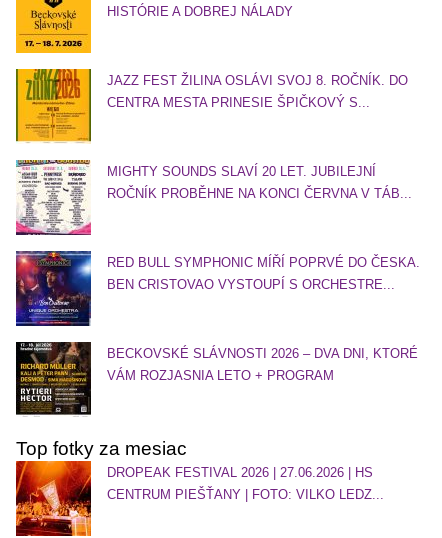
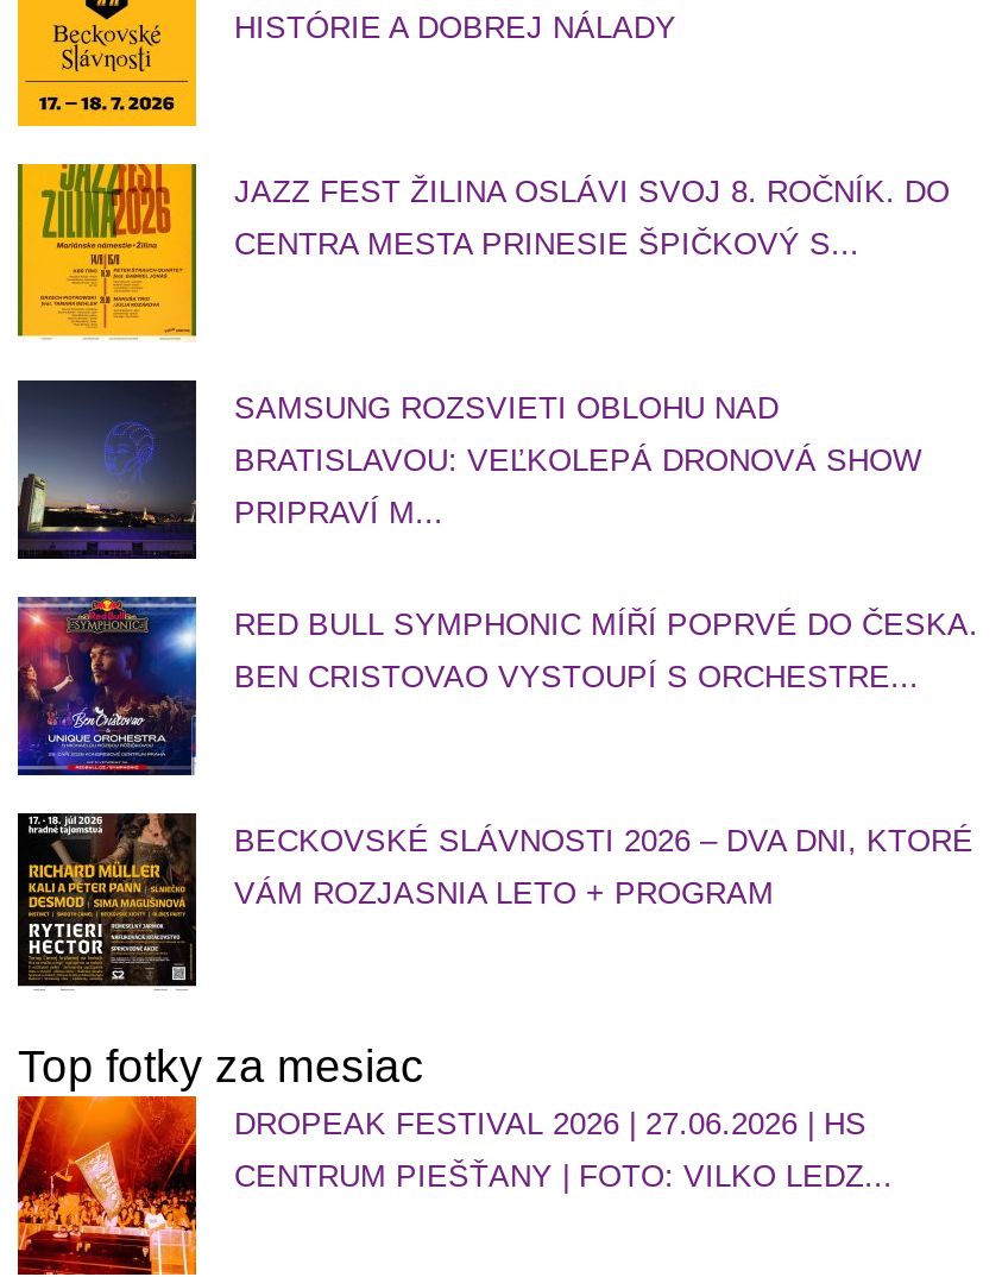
[15,159,412,236] [image] | MIGHTY SOUNDS SLAVÍ 20 LET. JUBILEJNÍ | ROČNÍK PROBĚHNE NA KONCI ČERVNA V TÁB... -> [15,378,921,561] [image] | SAMSUNG ROZSVIETI OBLOHU NAD | BRATISLAVOU: VEĽKOLEPÁ DRONOVÁ SHOW | PRIPRAVÍ M...

